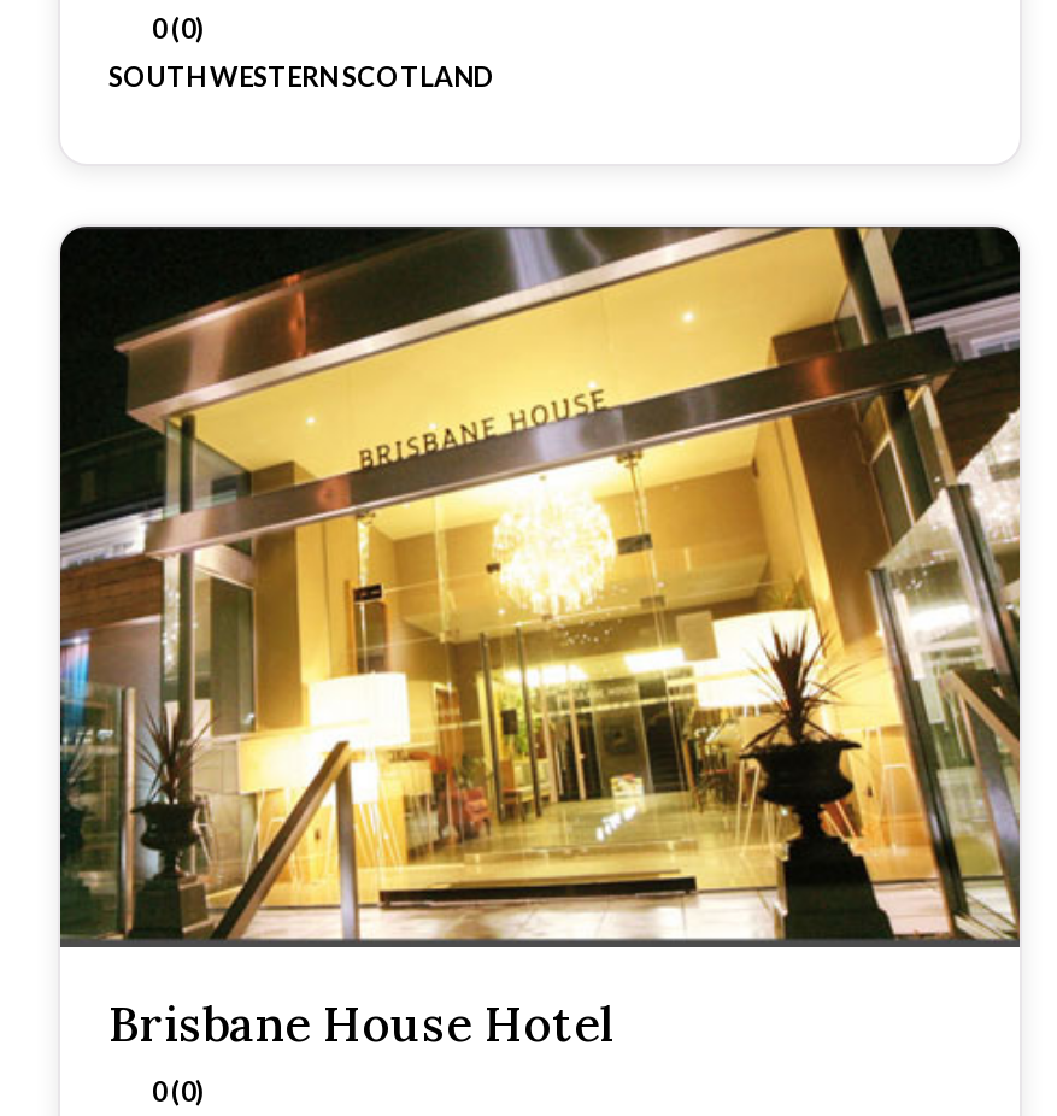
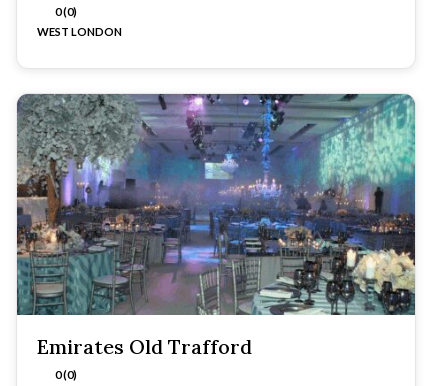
[108,60,494,91] SOUTH WESTERN SCOTLAND -> [37,25,122,38] WEST LONDON
[58,224,1022,1052] [image] | Brisbane House Hotel -> [16,93,416,359] [image] | Emirates Old Trafford

